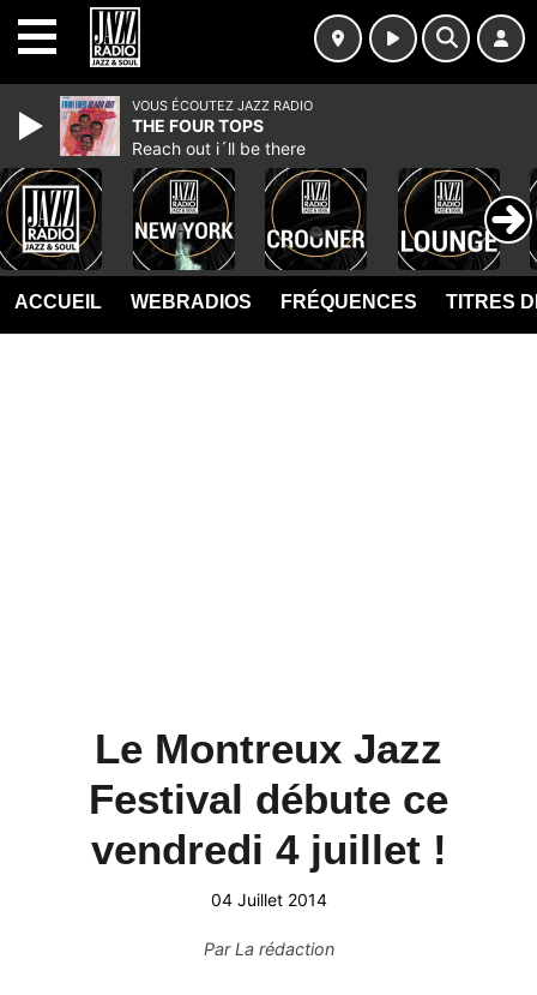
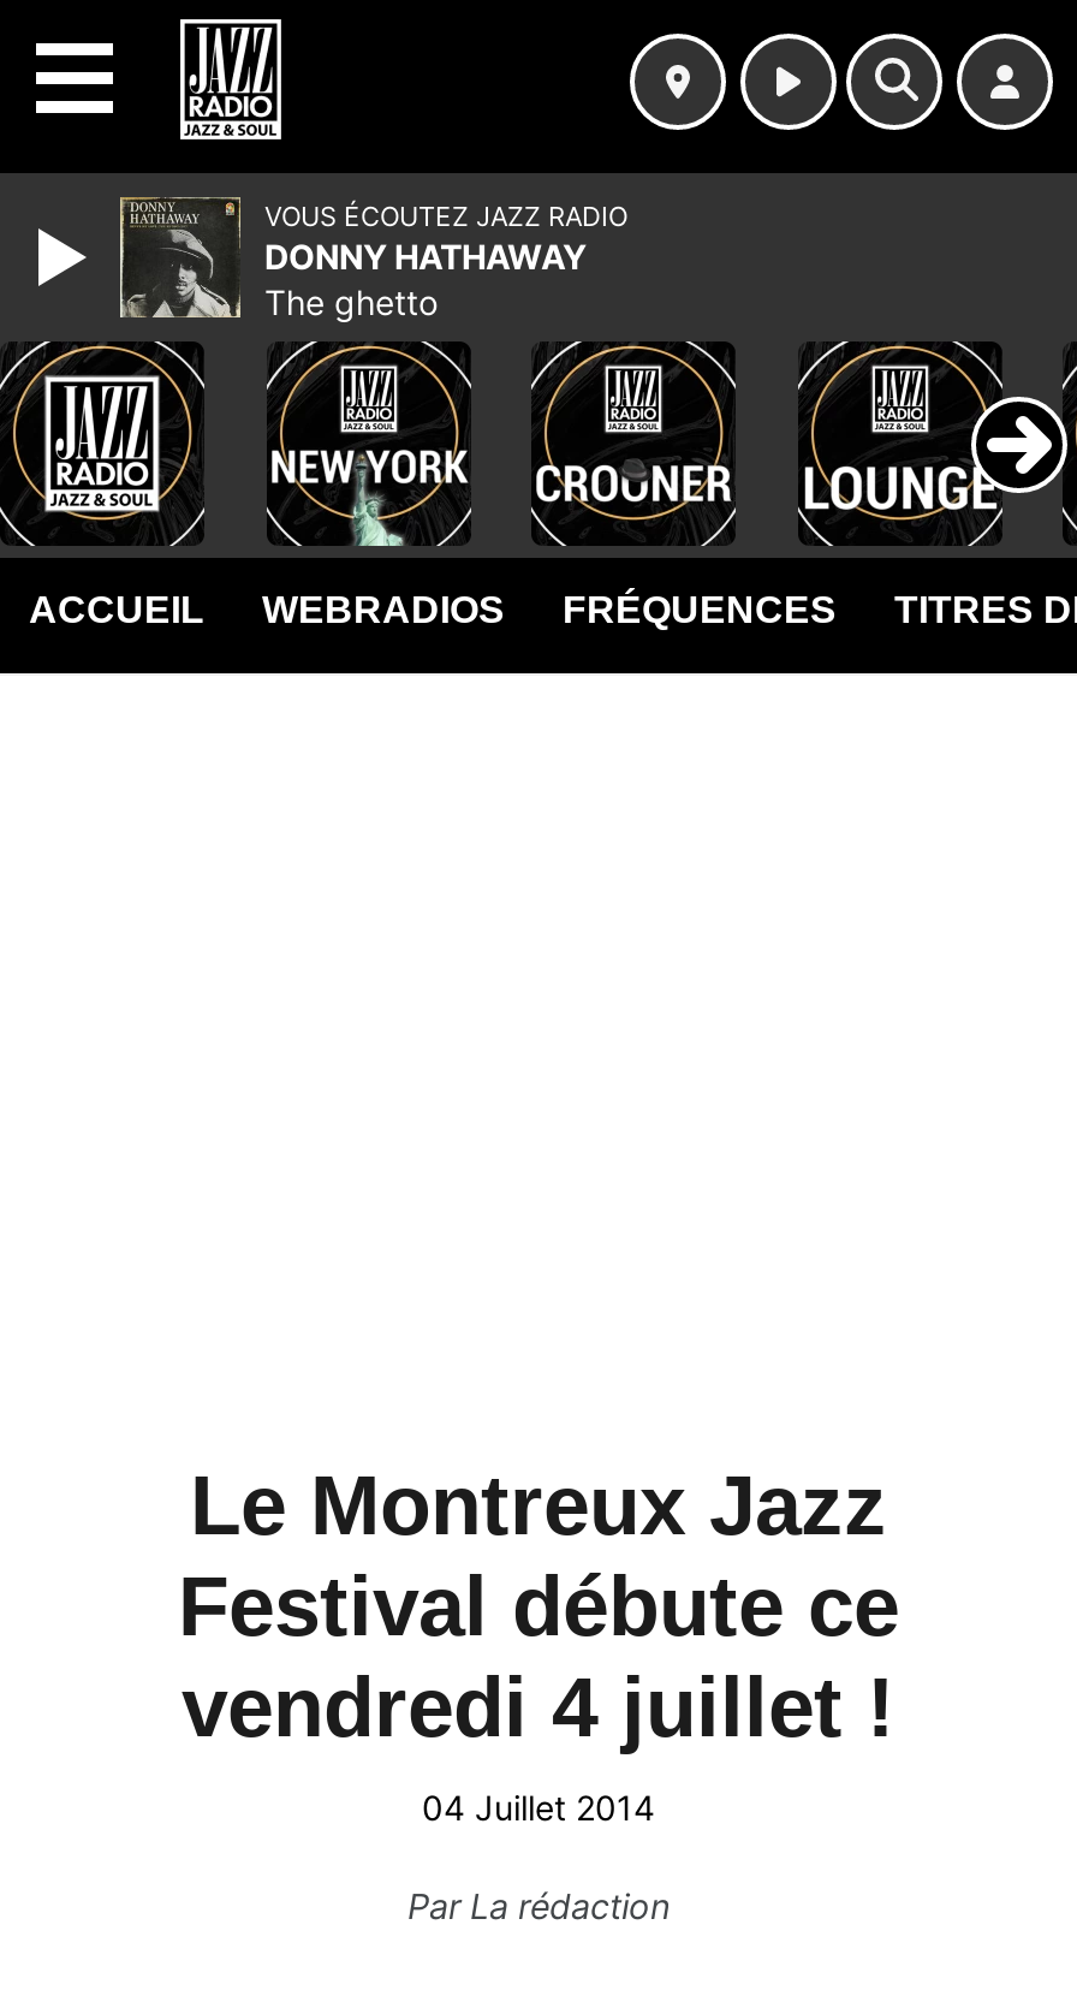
[60,95,306,158] [image] | THE FOUR TOPS | Reach out i´ll be there -> [120,197,587,322] [image] | DONNY HATHAWAY | The ghetto

